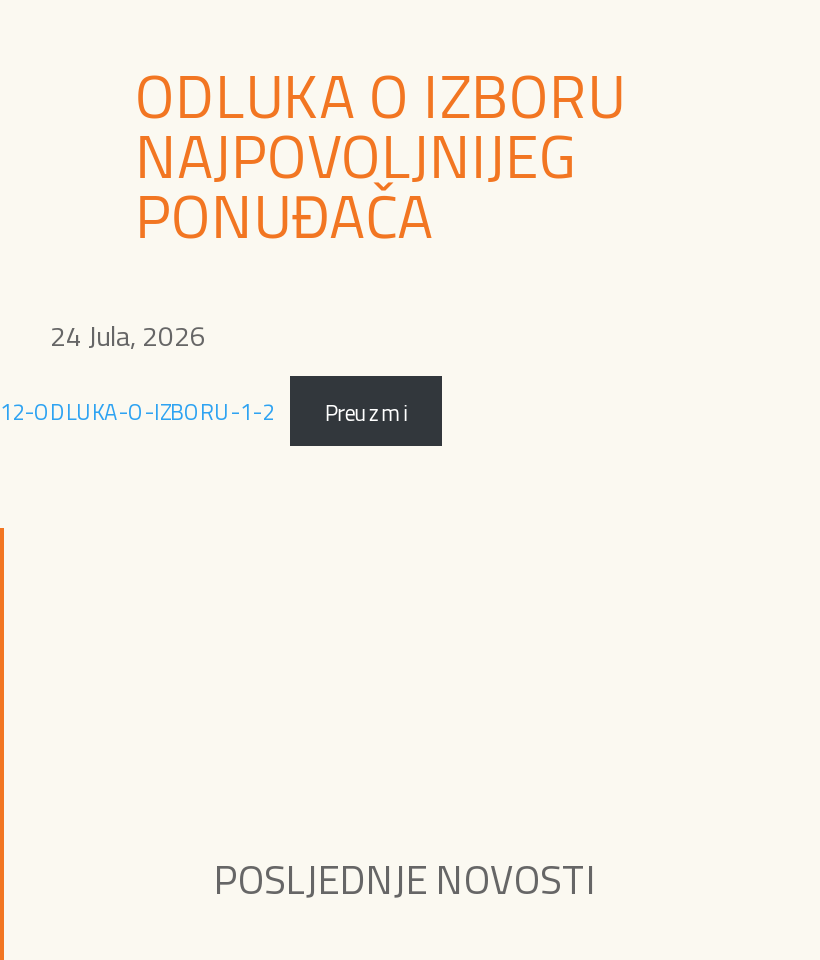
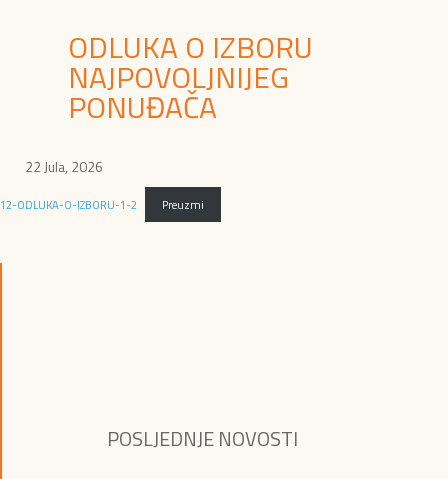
[50,314,206,356] 24 Jula, 2026 -> [25,156,103,177] 22 Jula, 2026

